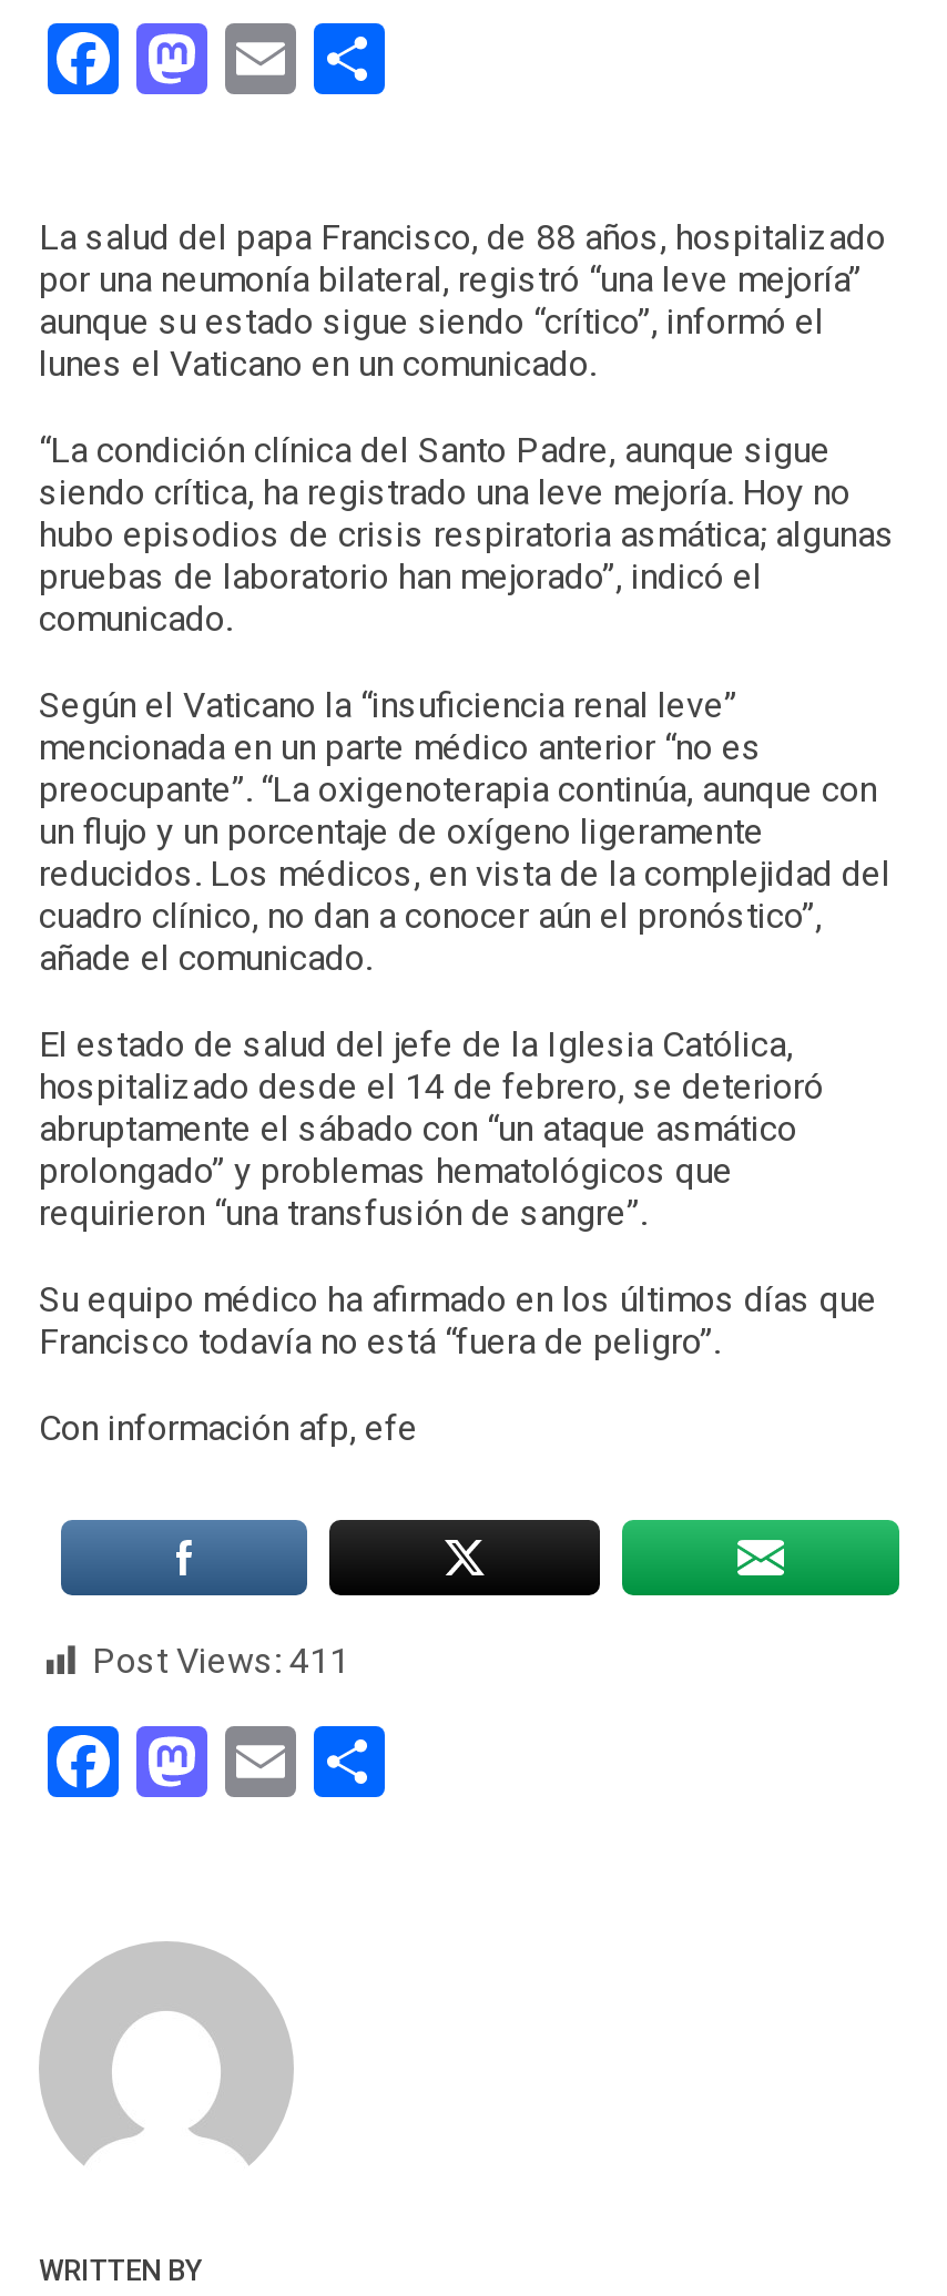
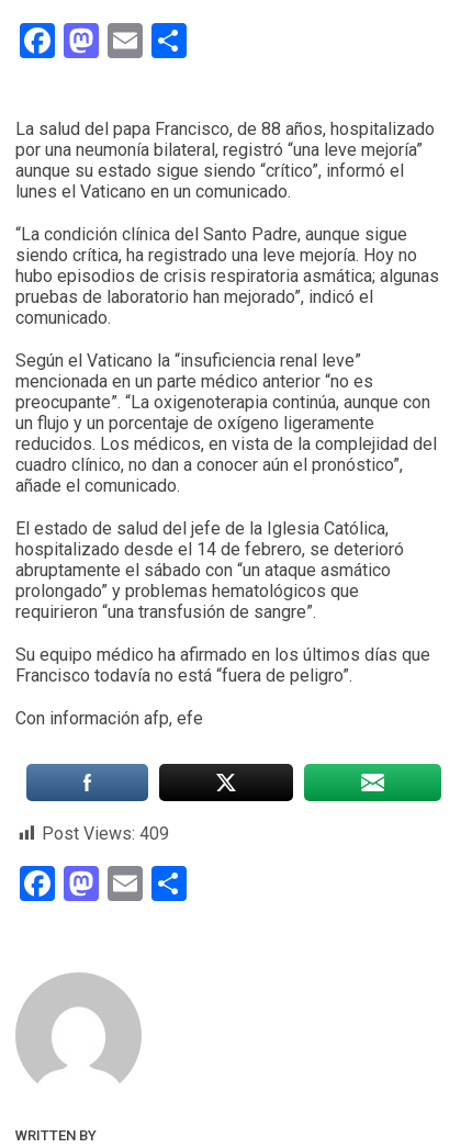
[92,1639,349,1681] Post Views: 411 -> [42,823,169,844] Post Views: 409

